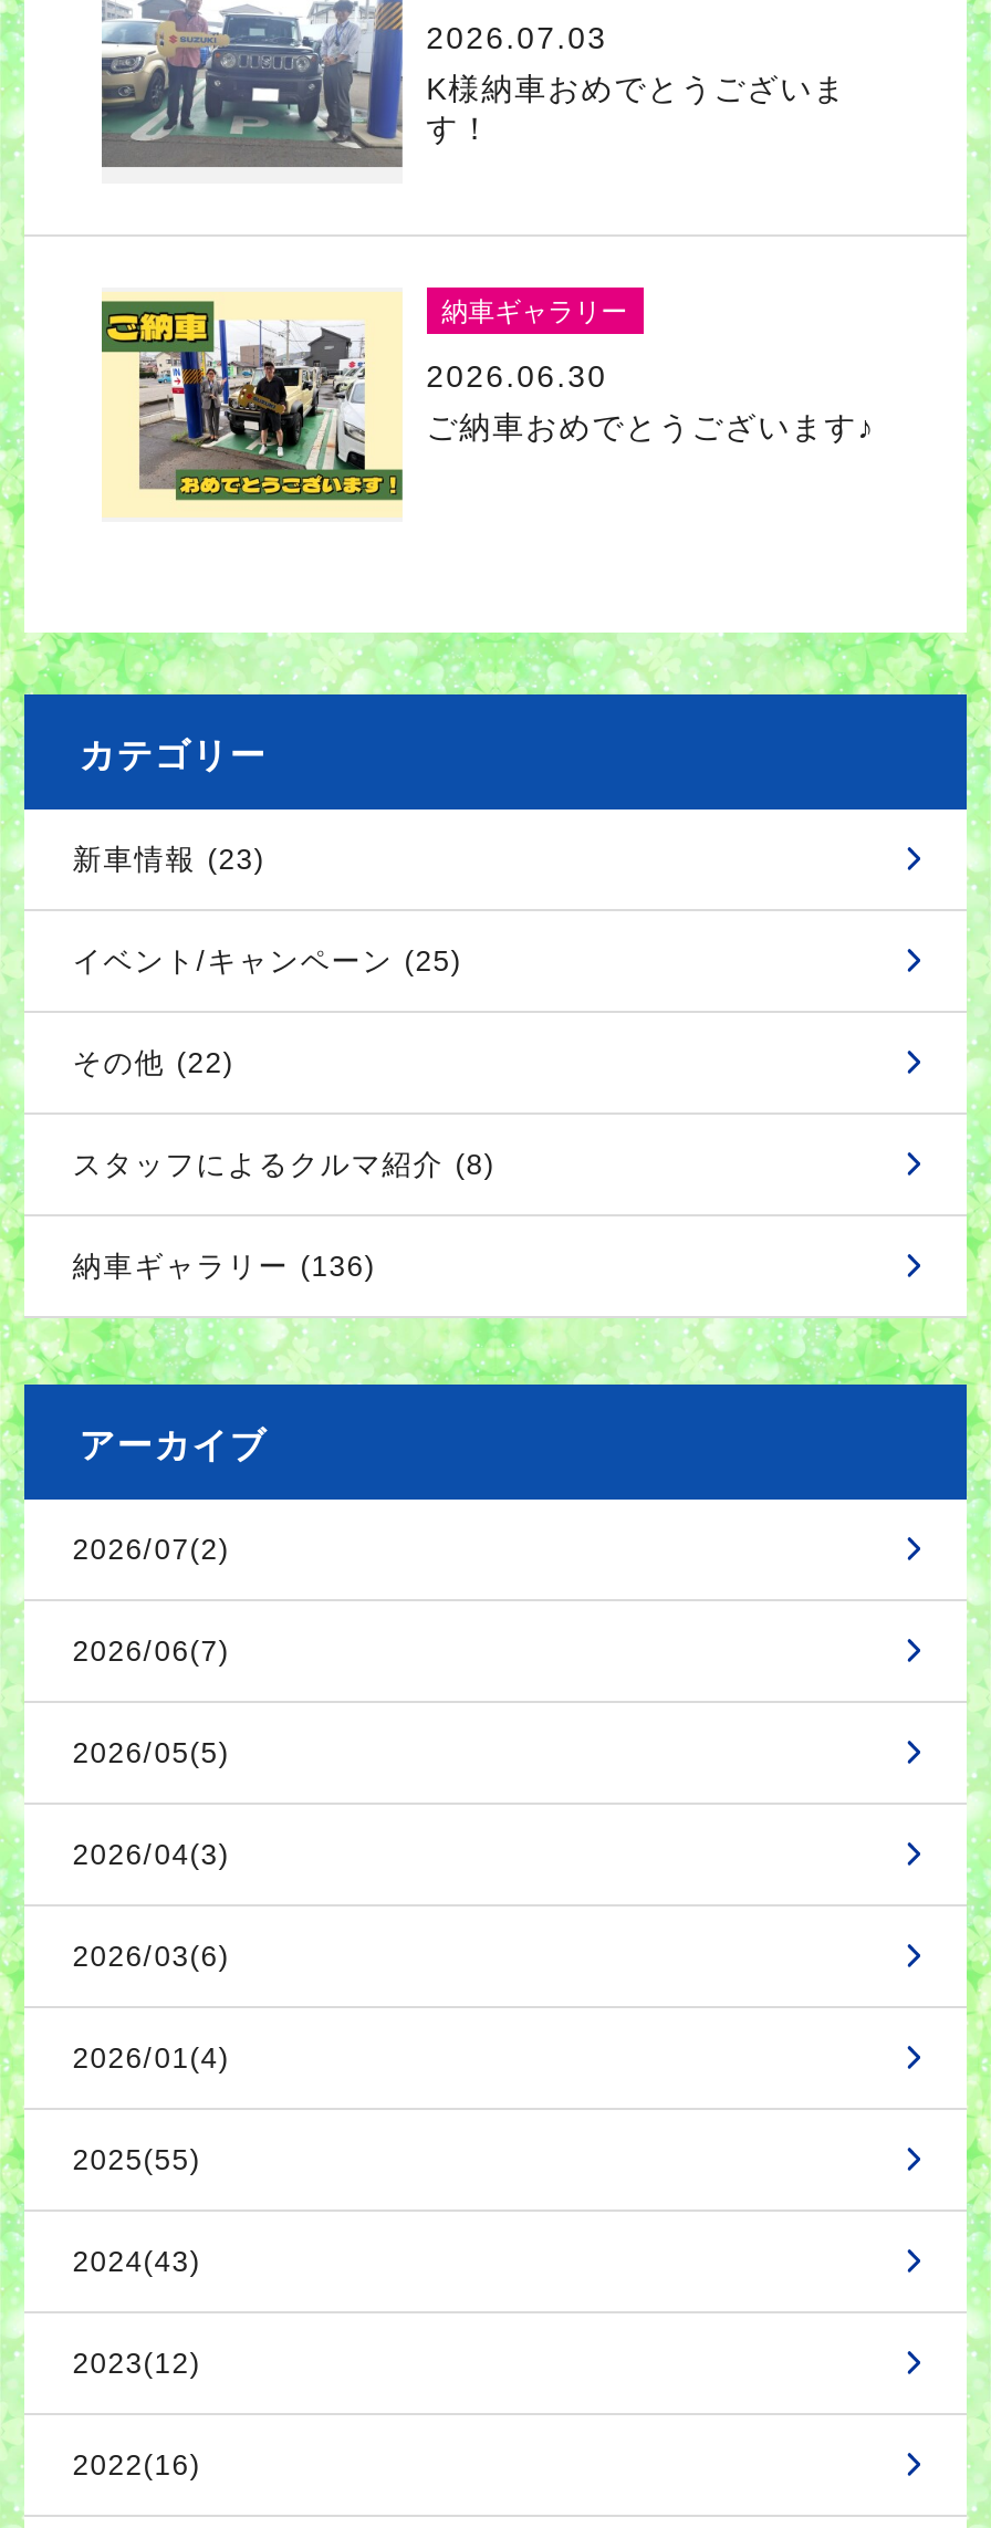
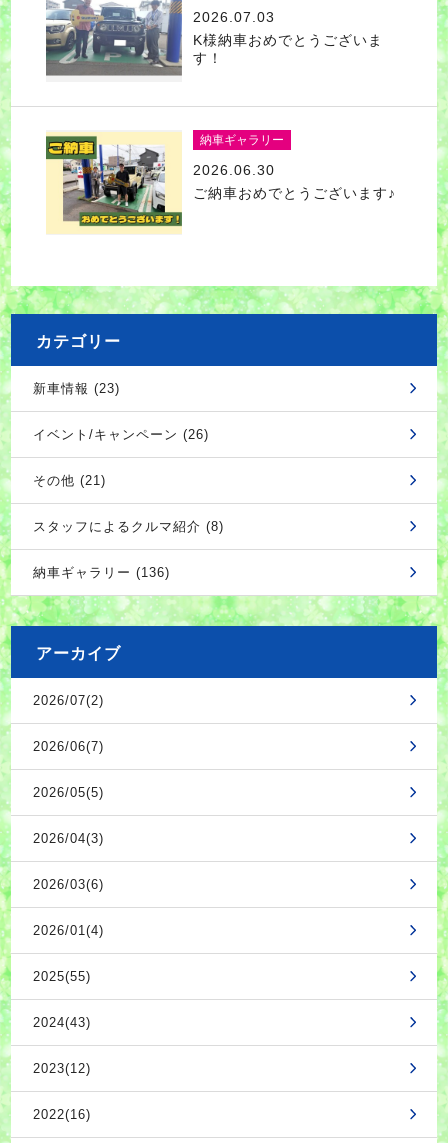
[73,944,462,977] イベント/キャンペーン (25) -> [33,427,209,442] イベント/キャンペーン (26)
[73,1046,234,1079] その他 (22) -> [33,473,106,488] その他 (21)

